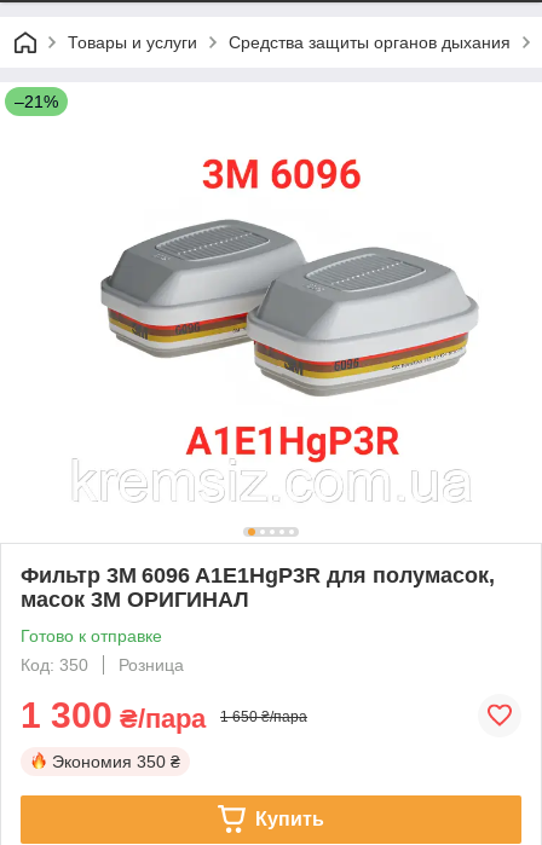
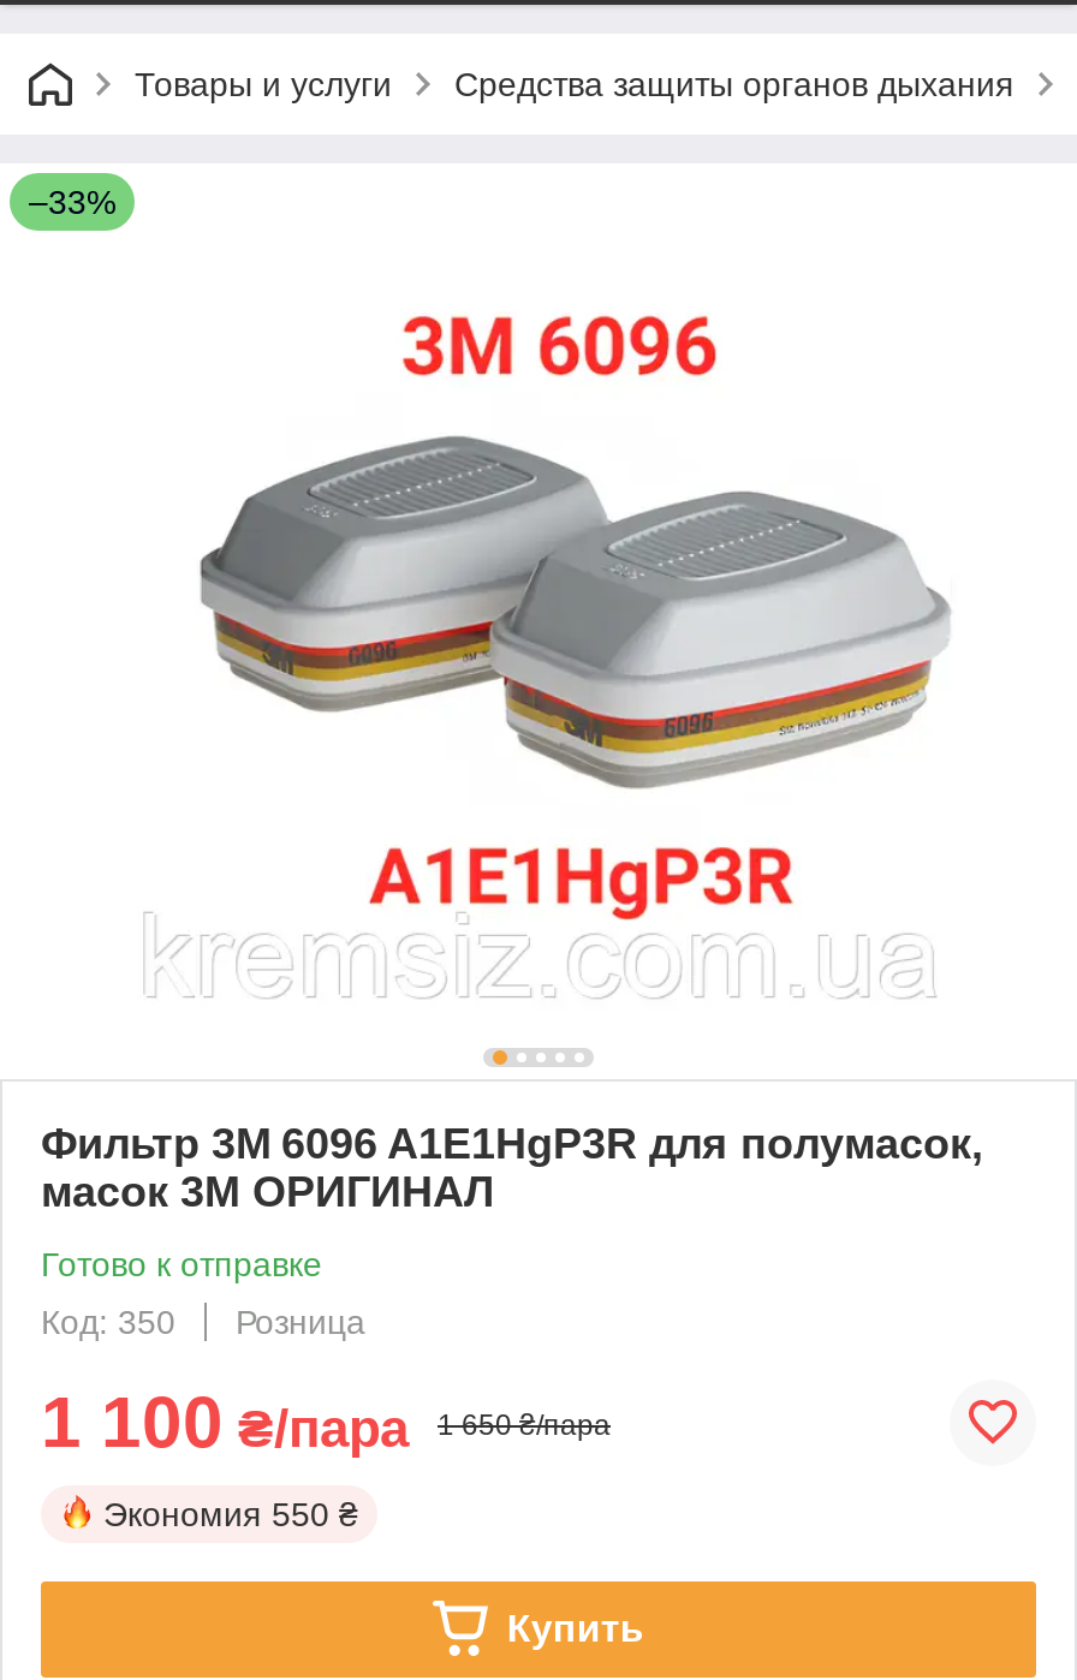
[15,92,58,111] –21% -> [29,183,115,221] –33%
[21,695,206,735] 1 300 ₴/пара -> [41,1381,409,1461] 1 100 ₴/пара
[52,752,180,771] Экономия 350 ₴ -> [103,1494,358,1533] Экономия 550 ₴

